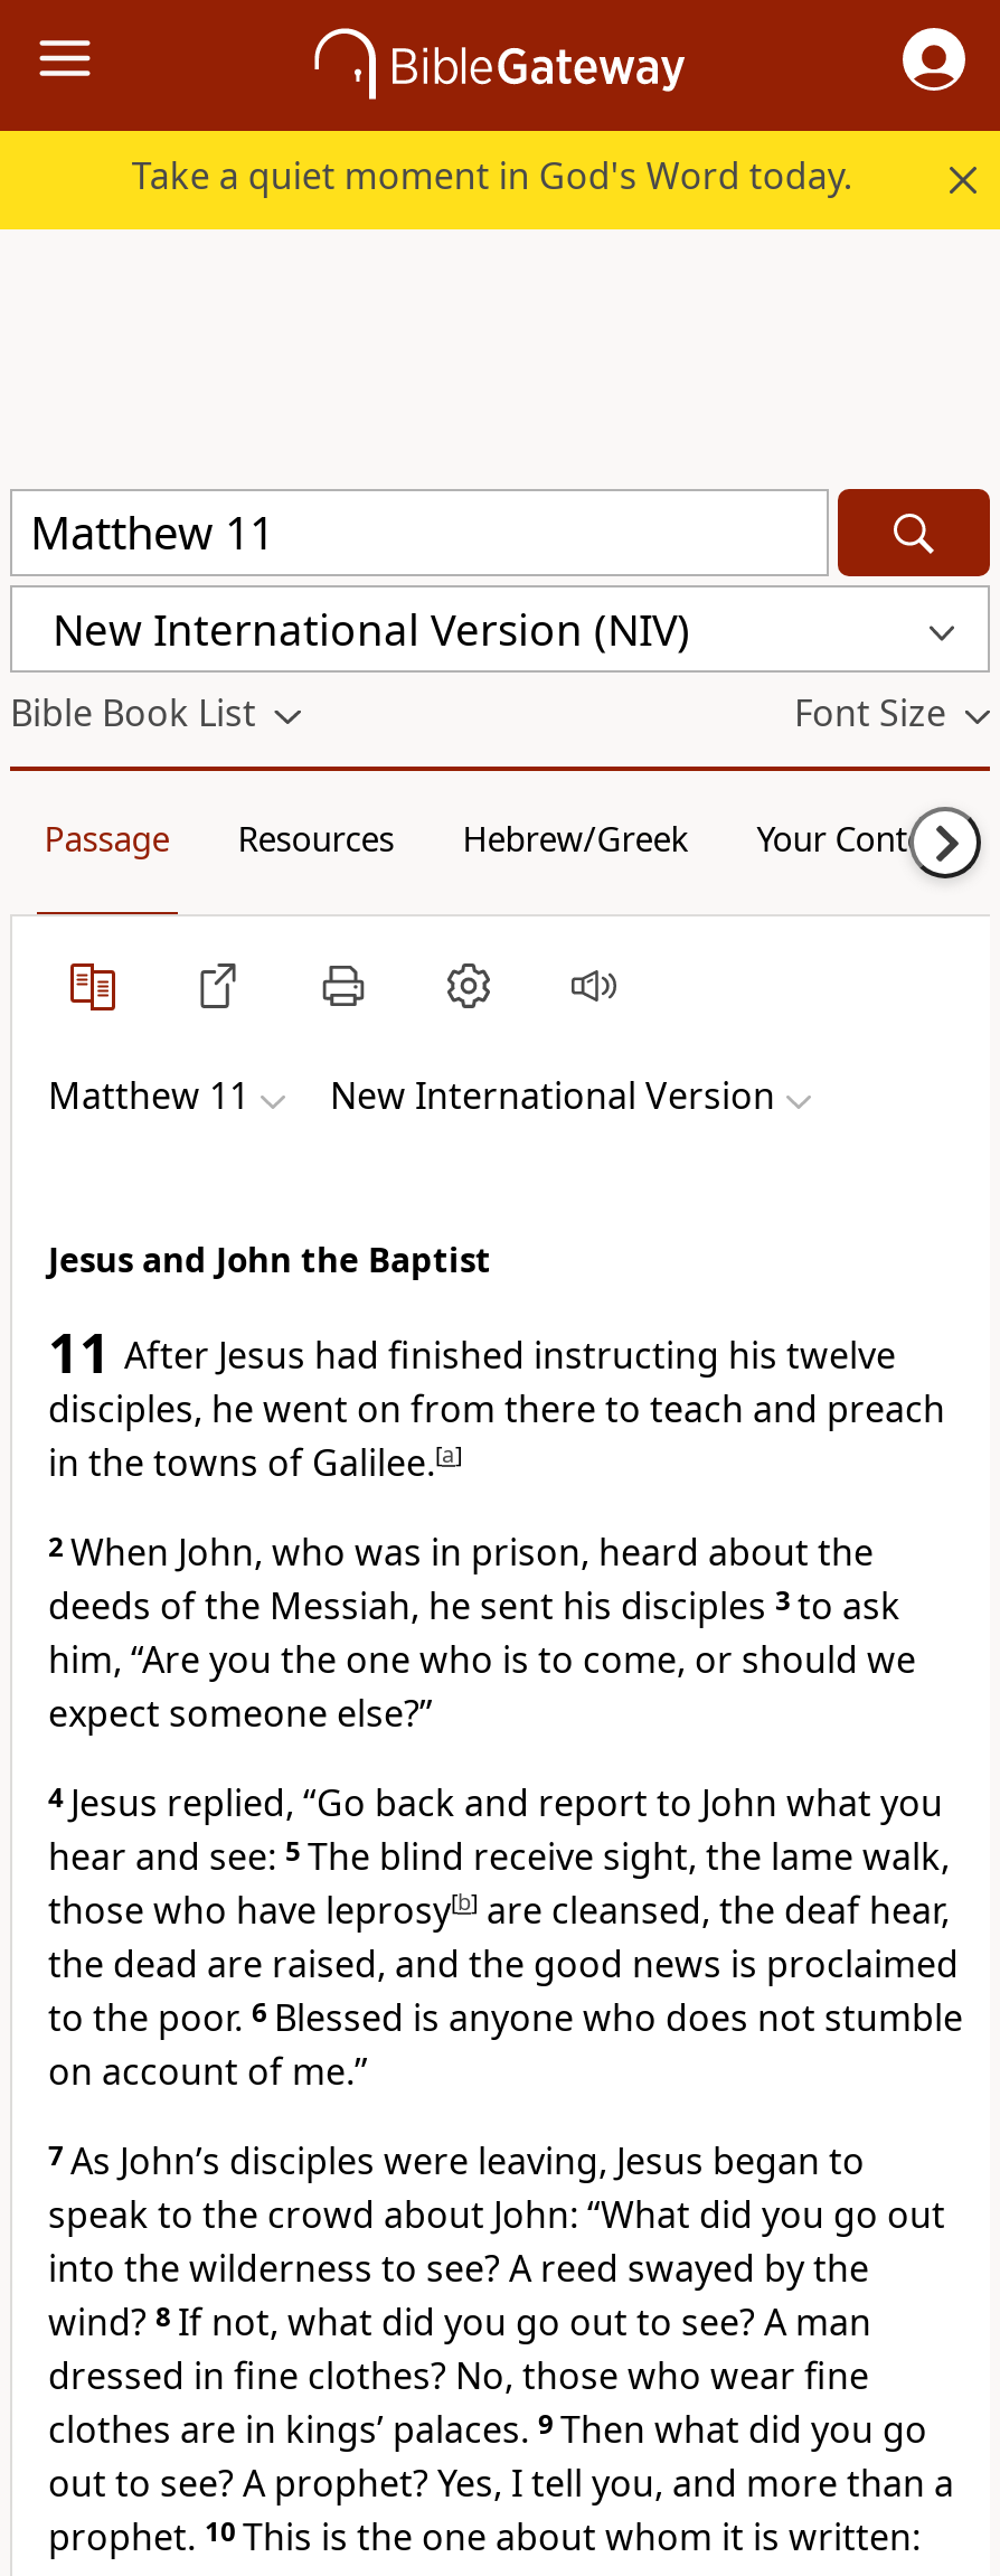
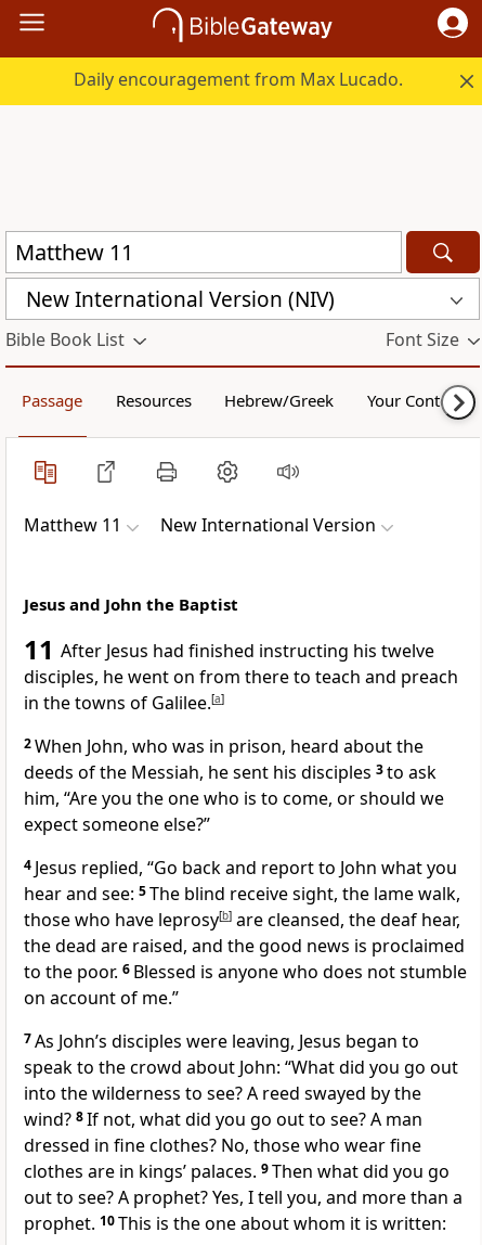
[132,151,852,200] Take a quiet moment in God's Word today. -> [74,67,403,91] Daily encouragement from Max Lucado.

